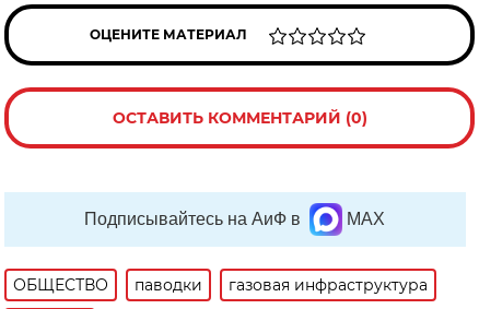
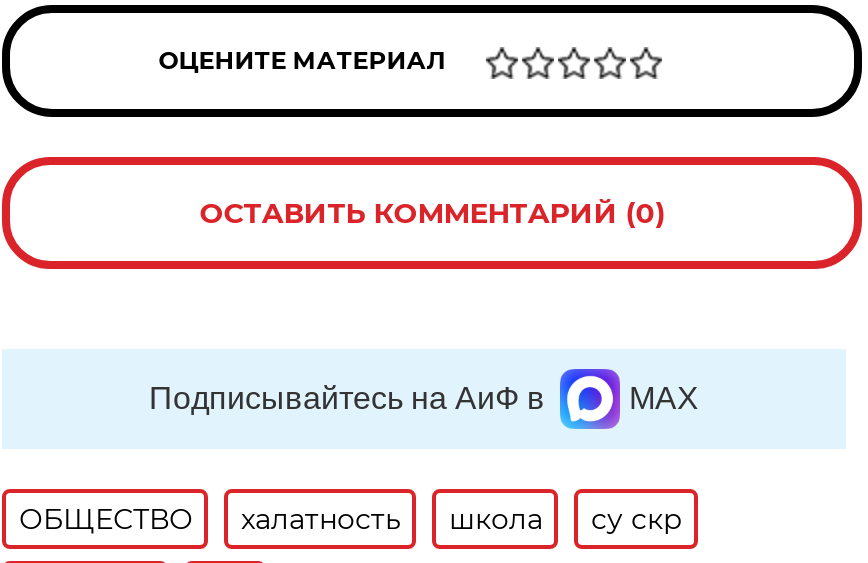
[135,275,428,295] паводки | газовая инфраструктура -> [241,501,683,537] халатность | школа | су скр

